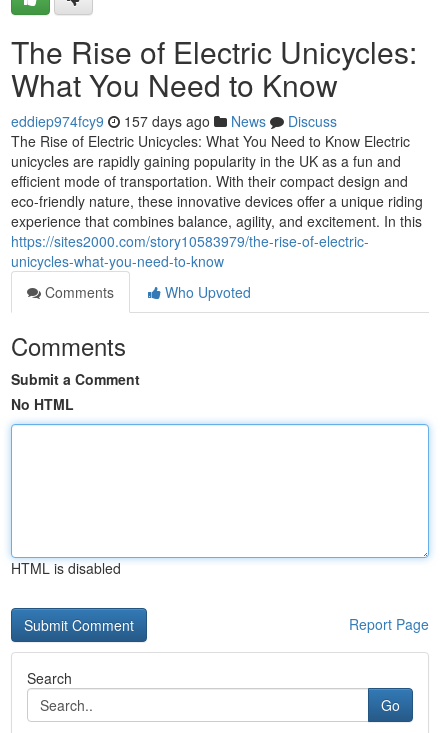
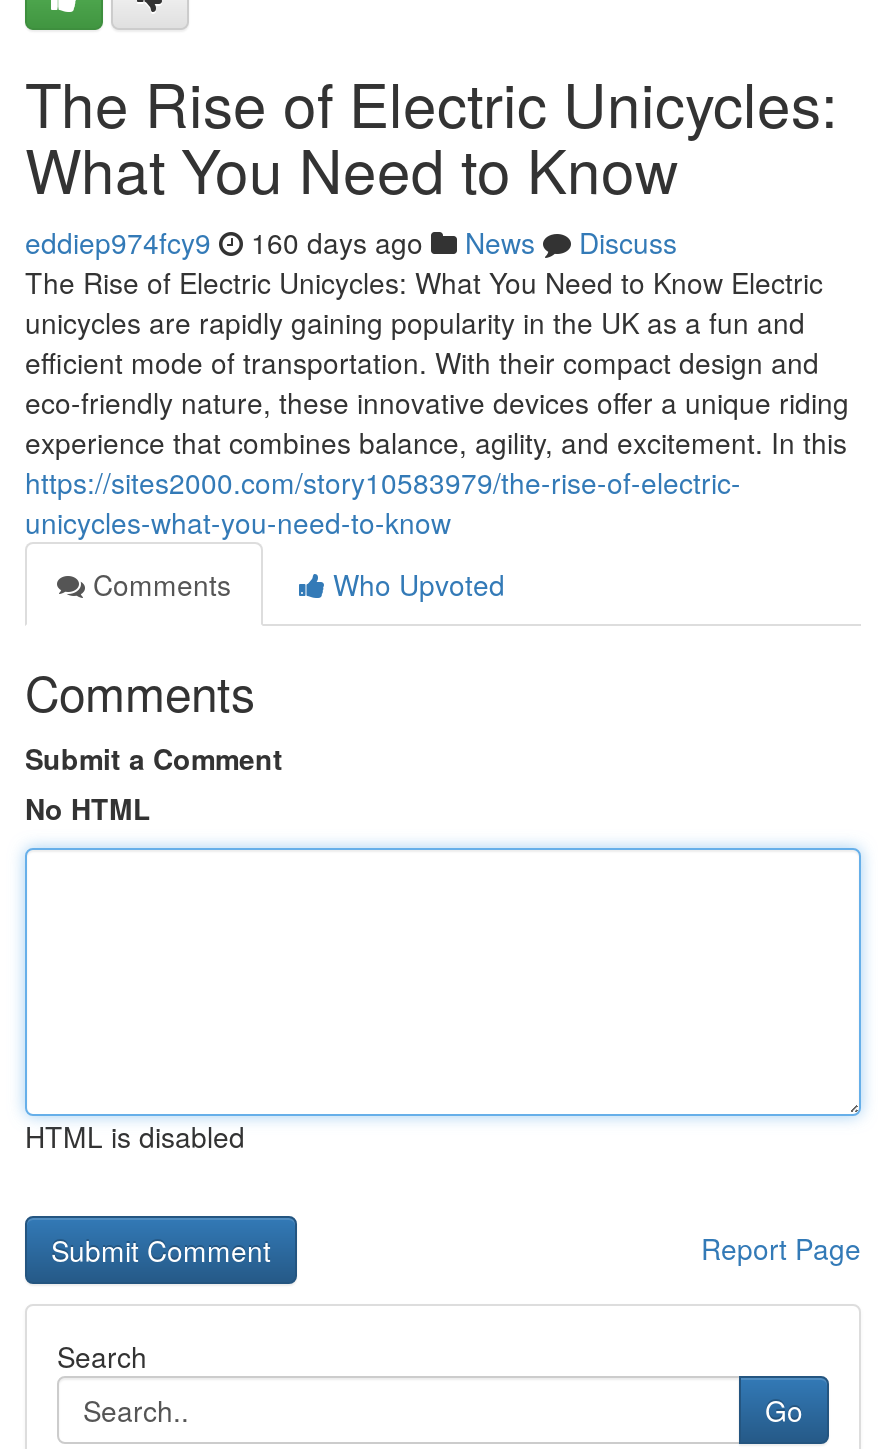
[11,111,337,131] eddiep974fcy9 157 days ago News Discuss -> [25,222,677,262] eddiep974fcy9 160 days ago News Discuss

